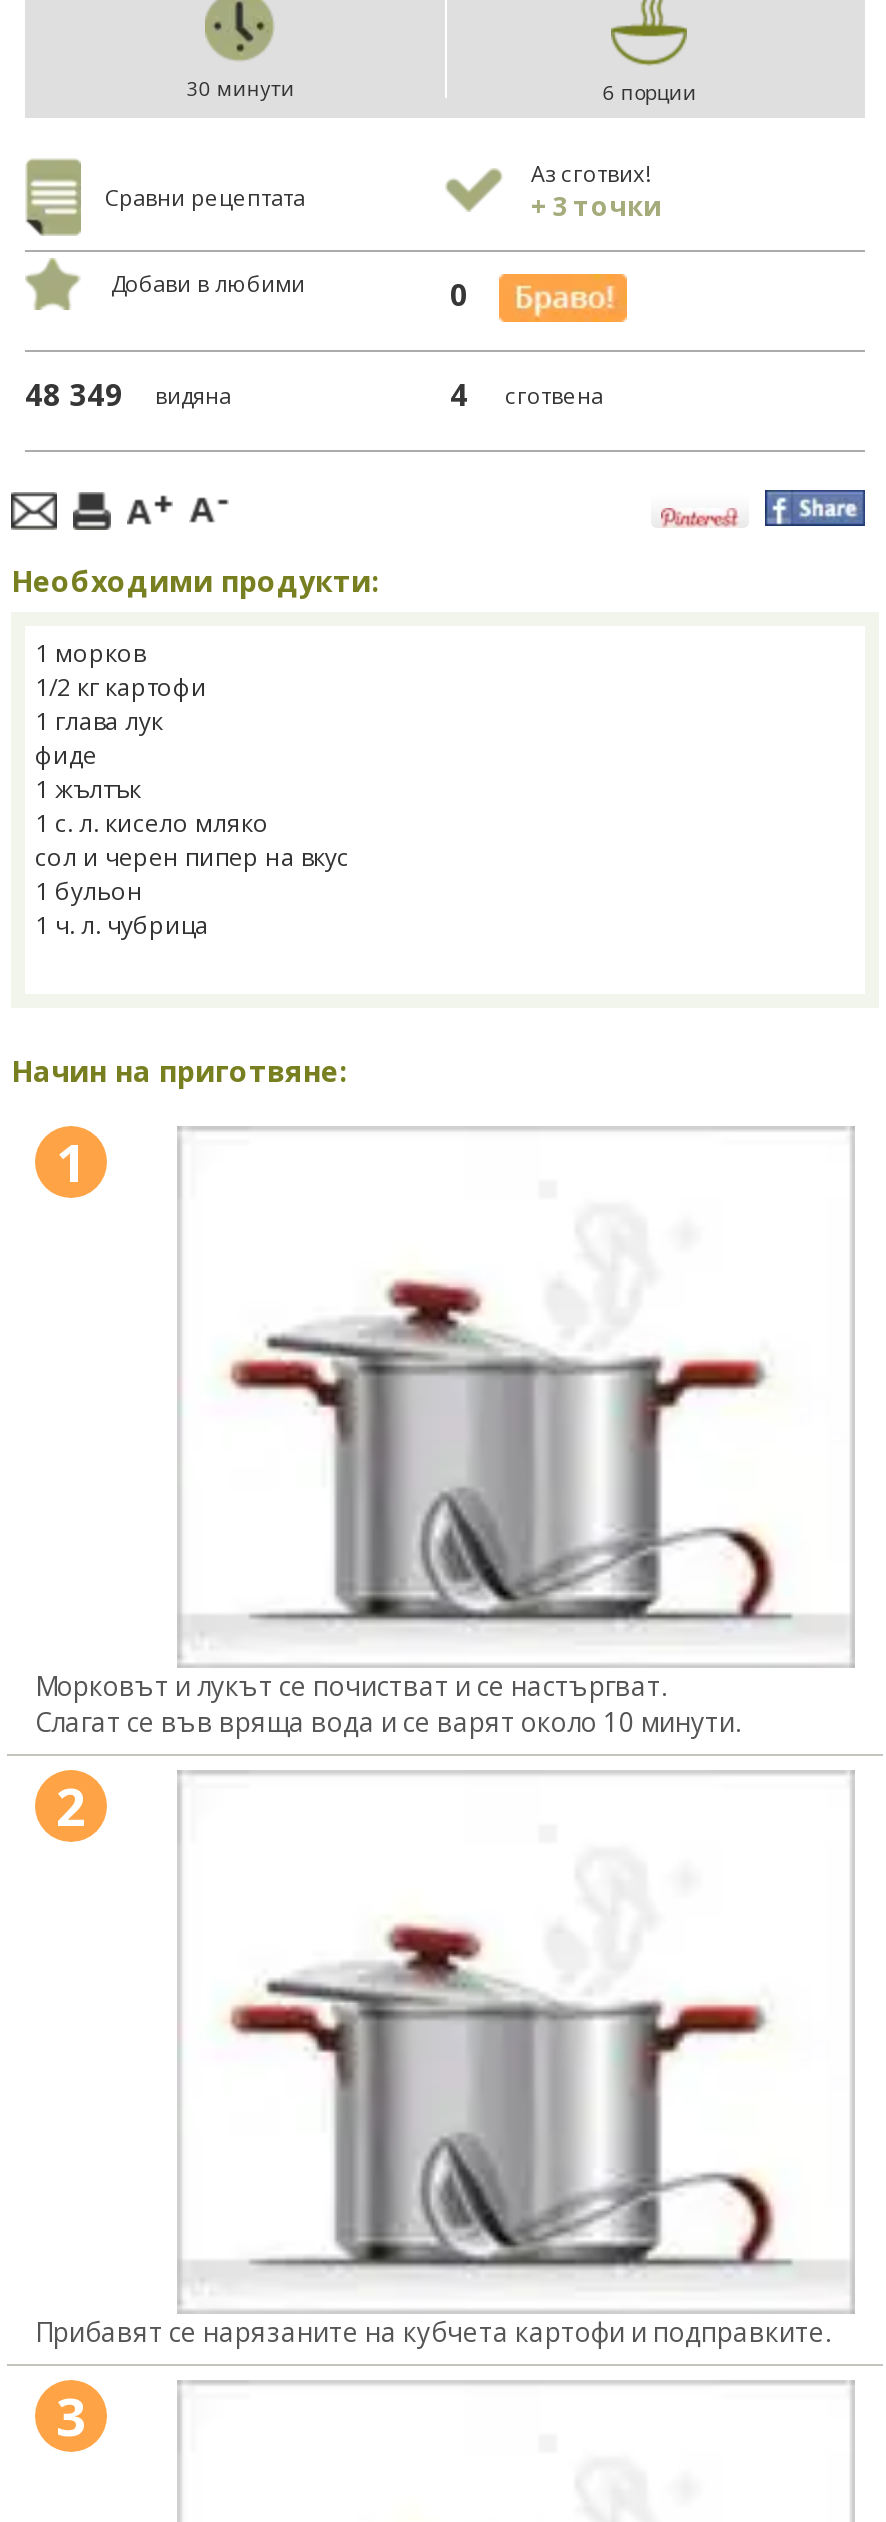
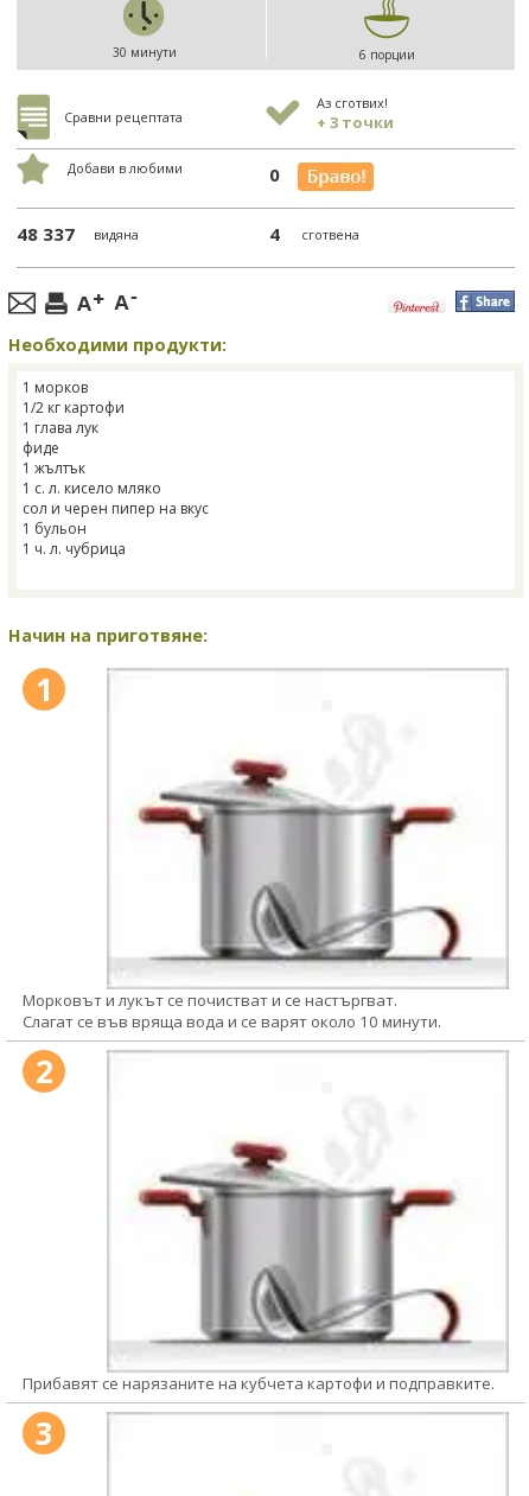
[25,374,231,414] 48 349 видяна -> [17,222,139,245] 48 337 видяна

